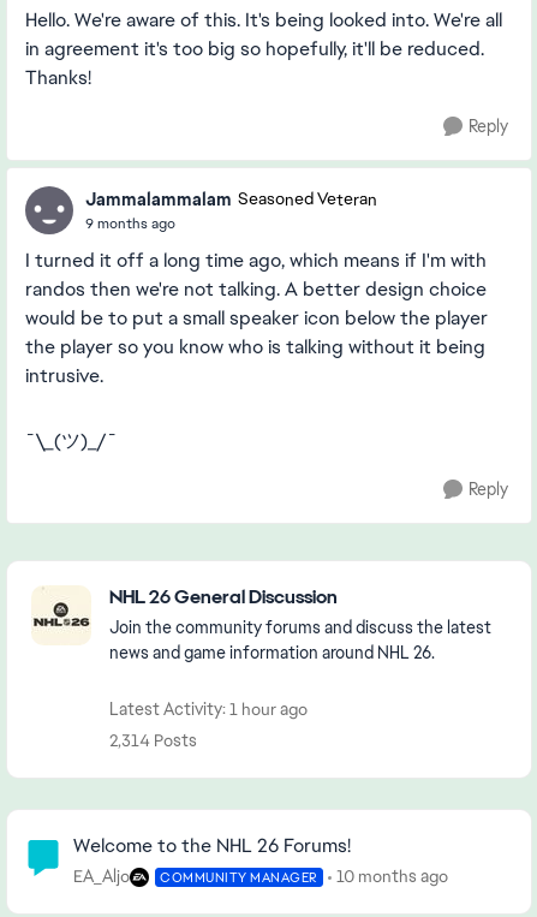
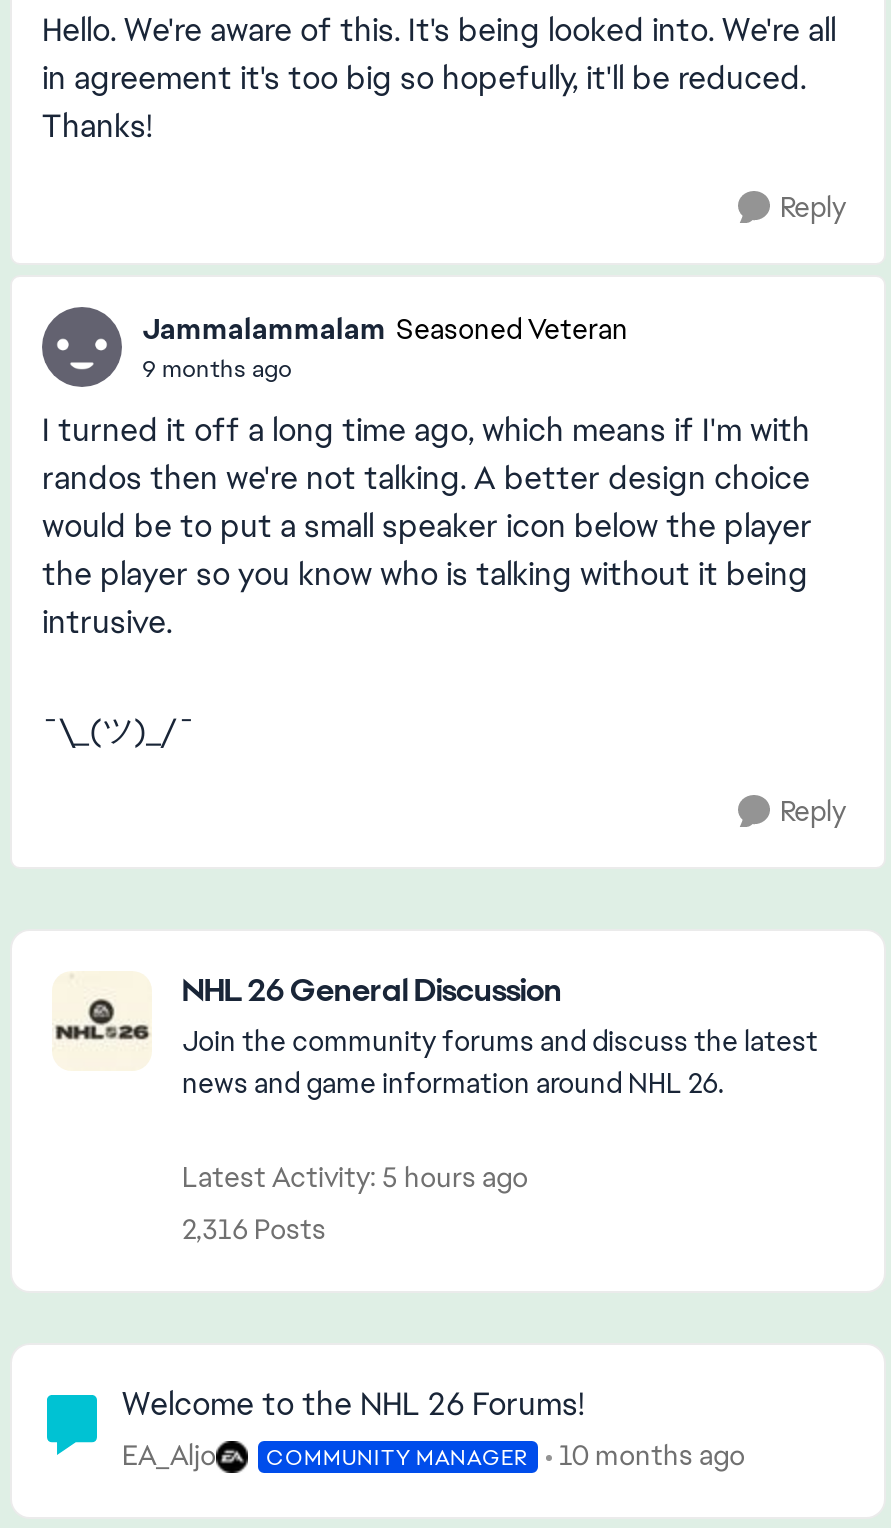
[109,698,308,720] Latest Activity: 1 hour ago -> [182,1159,528,1195] Latest Activity: 5 hours ago
[109,730,197,751] 2,314 Posts -> [182,1211,326,1247] 2,316 Posts

